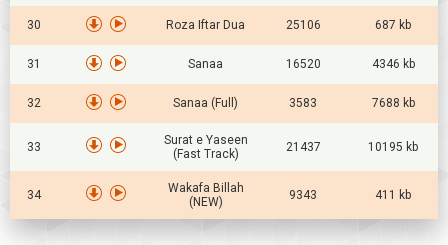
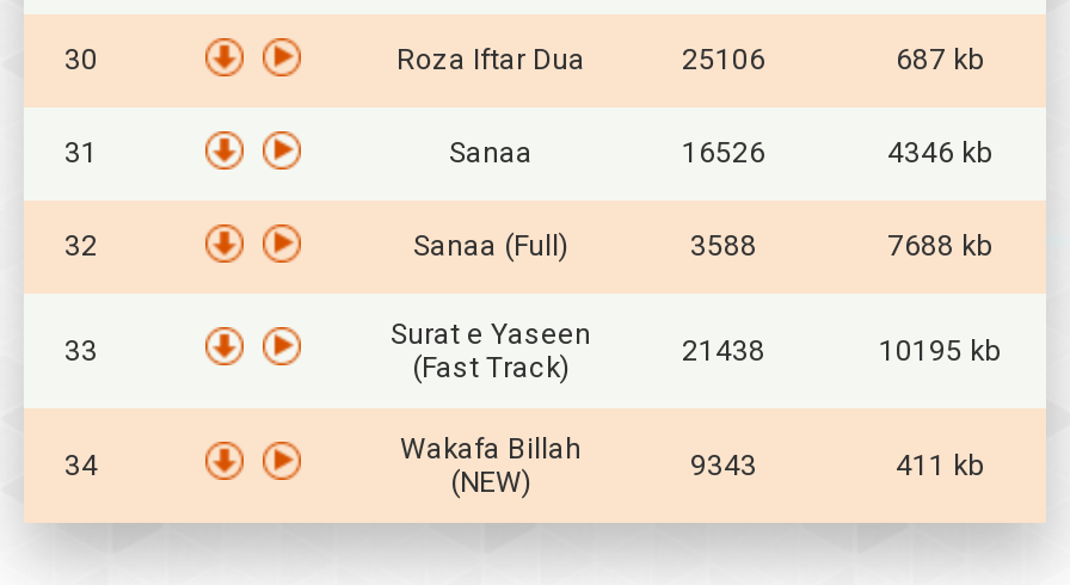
[285,56,320,70] 16520 -> [682,135,765,168] 16526
[289,95,317,109] 3583 -> [690,228,757,261] 3588
[285,139,320,153] 21437 -> [682,333,765,367] 21438

